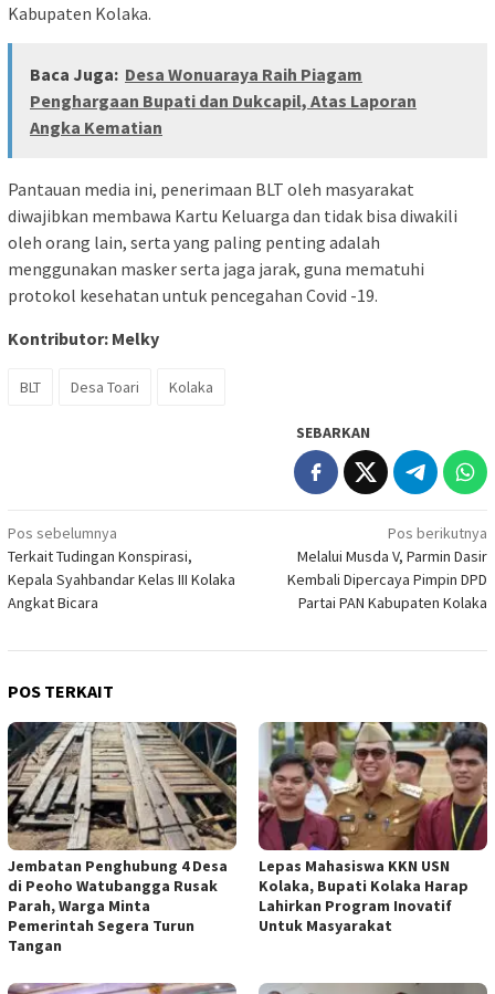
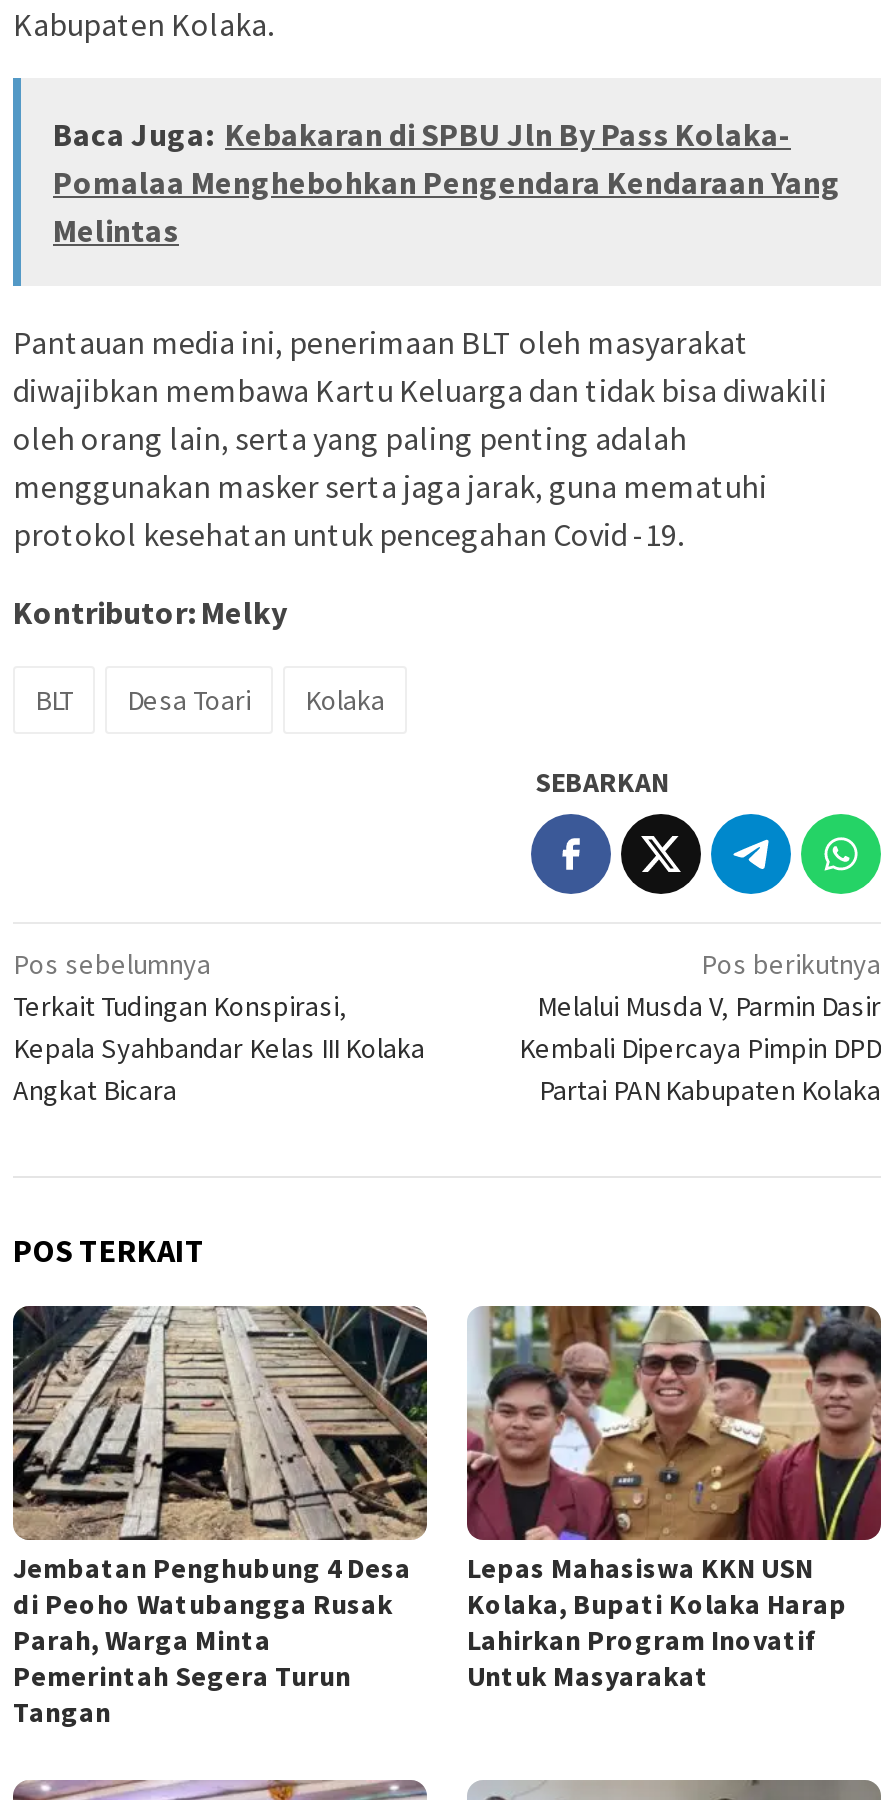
[30,63,417,139] Baca Juga: Desa Wonuaraya Raih Piagam | Penghargaan Bupati dan Dukcapil, Atas Laporan | Angka Kematian -> [53,115,841,251] Baca Juga: Kebakaran di SPBU Jln By Pass Kolaka- | Pomalaa Menghebohkan Pengendara Kendaraan Yang | Melintas

